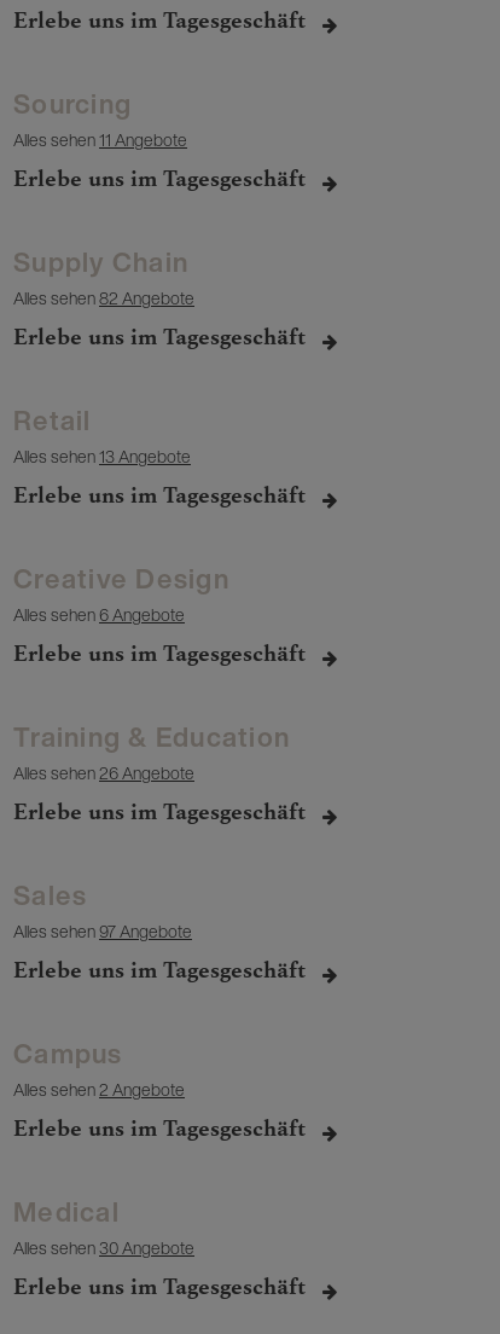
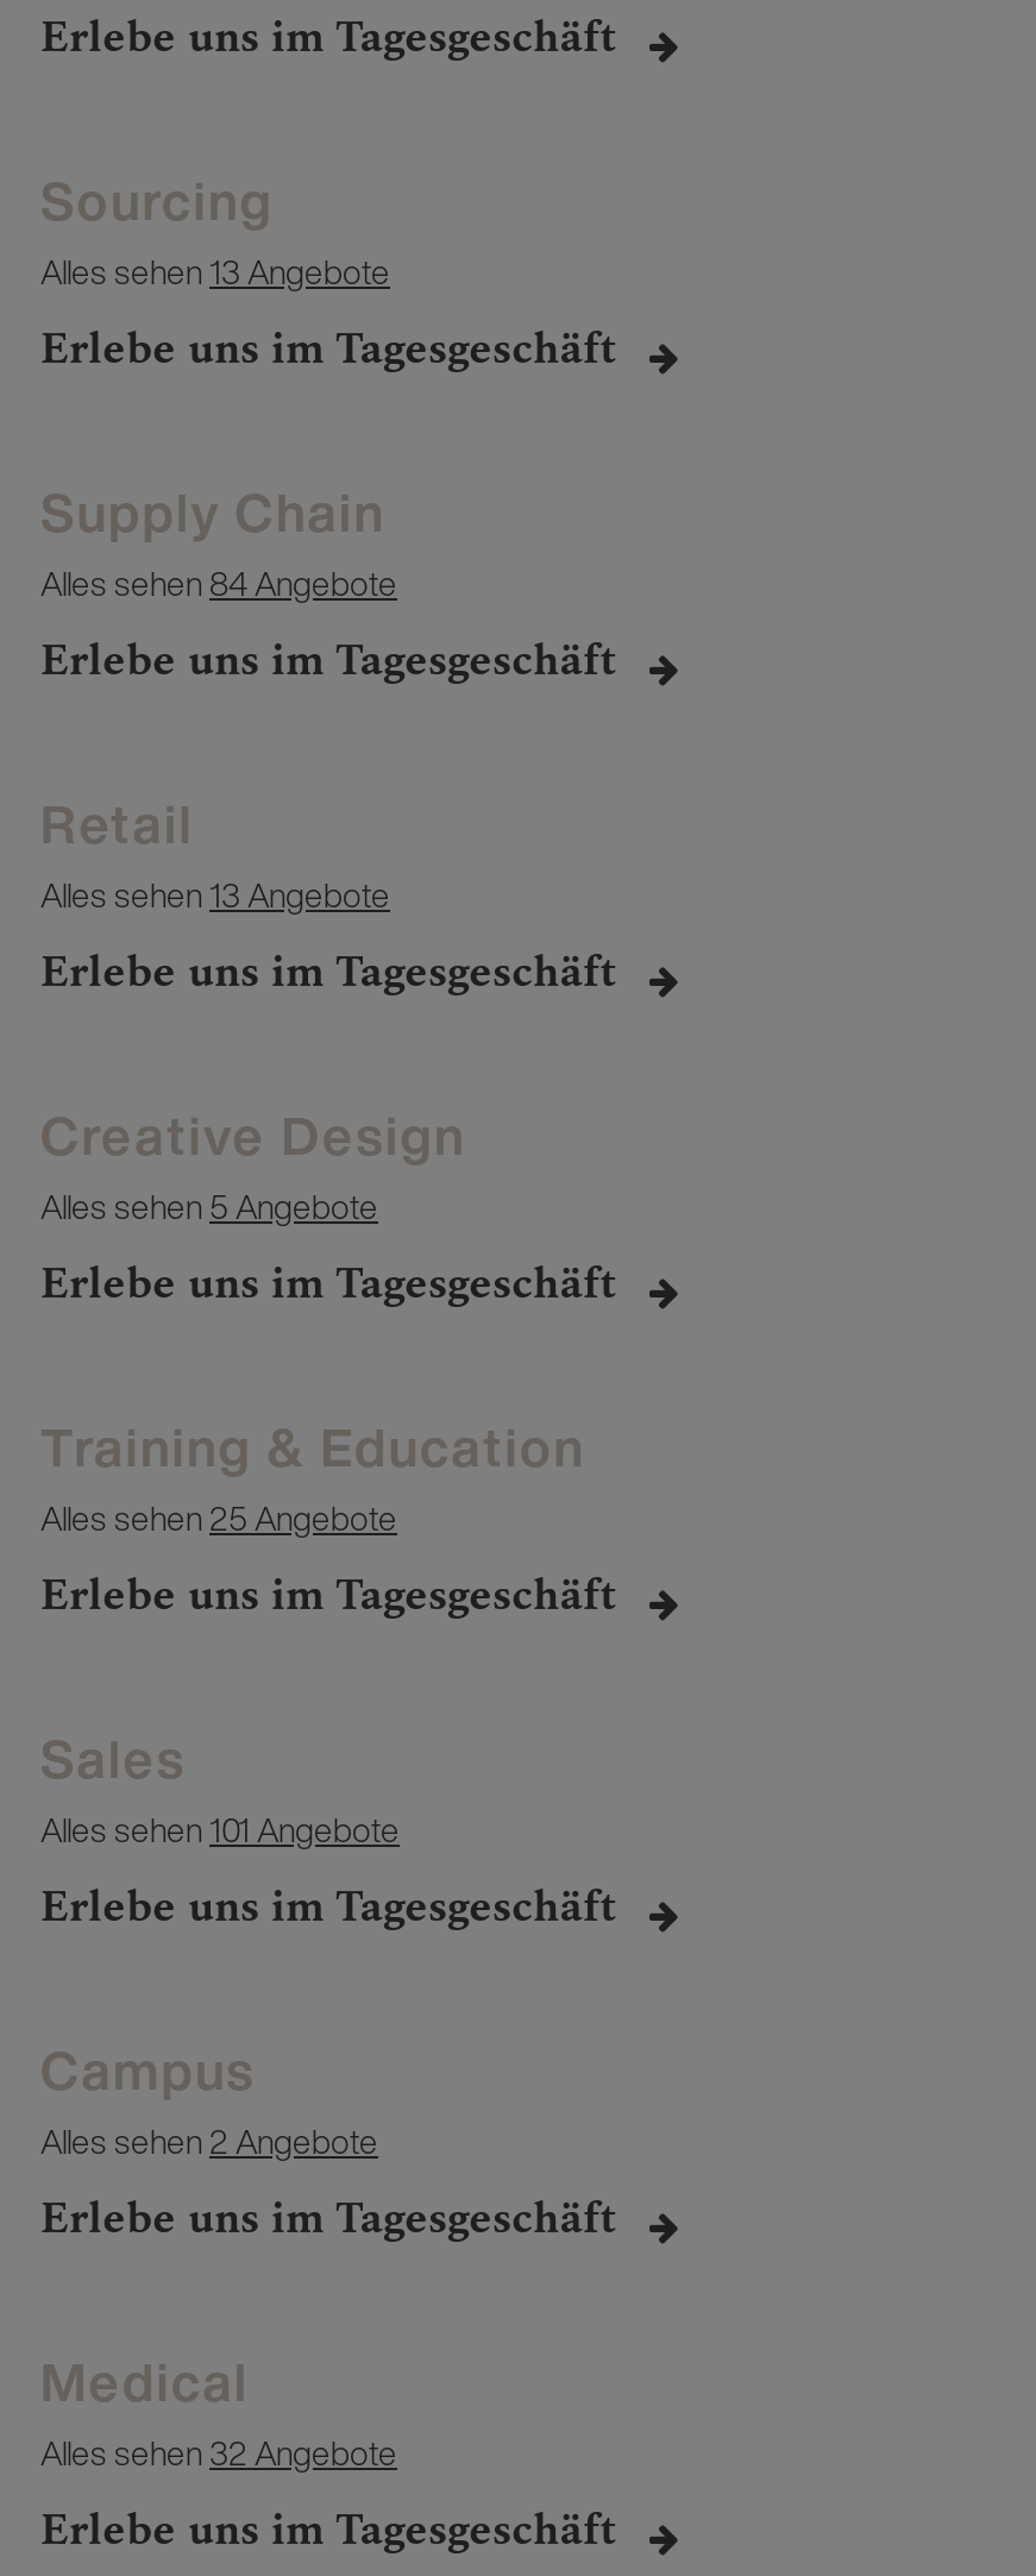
[13,127,187,152] Alles sehen 11 Angebote -> [40,246,390,296] Alles sehen 13 Angebote
[13,285,194,311] Alles sehen 82 Angebote -> [40,558,397,608] Alles sehen 84 Angebote
[13,602,185,627] Alles sehen 6 Angebote -> [40,1181,378,1231] Alles sehen 5 Angebote
[13,760,194,785] Alles sehen 26 Angebote -> [40,1493,397,1543] Alles sehen 25 Angebote
[13,918,192,944] Alles sehen 97 Angebote -> [40,1804,400,1854] Alles sehen 101 Angebote
[13,1235,194,1260] Alles sehen 30 Angebote -> [40,2427,397,2477] Alles sehen 32 Angebote

